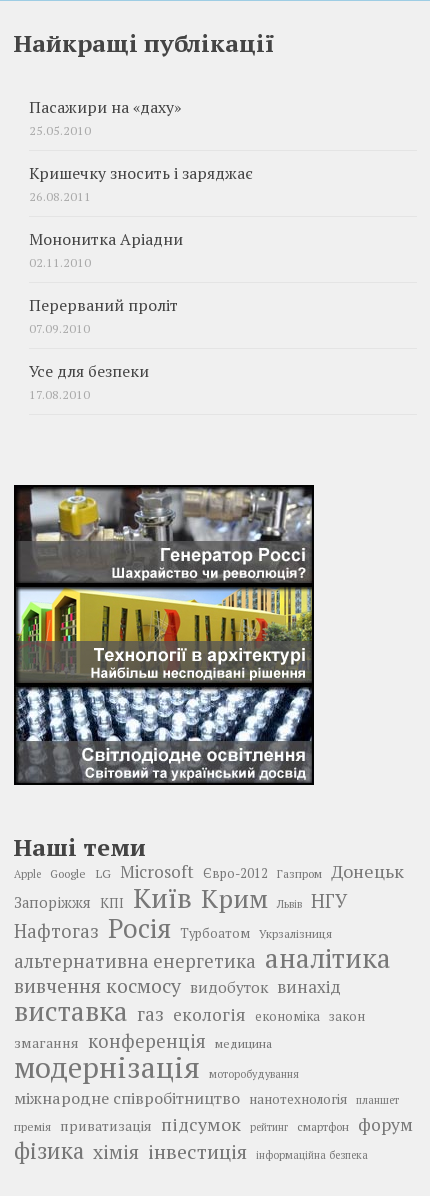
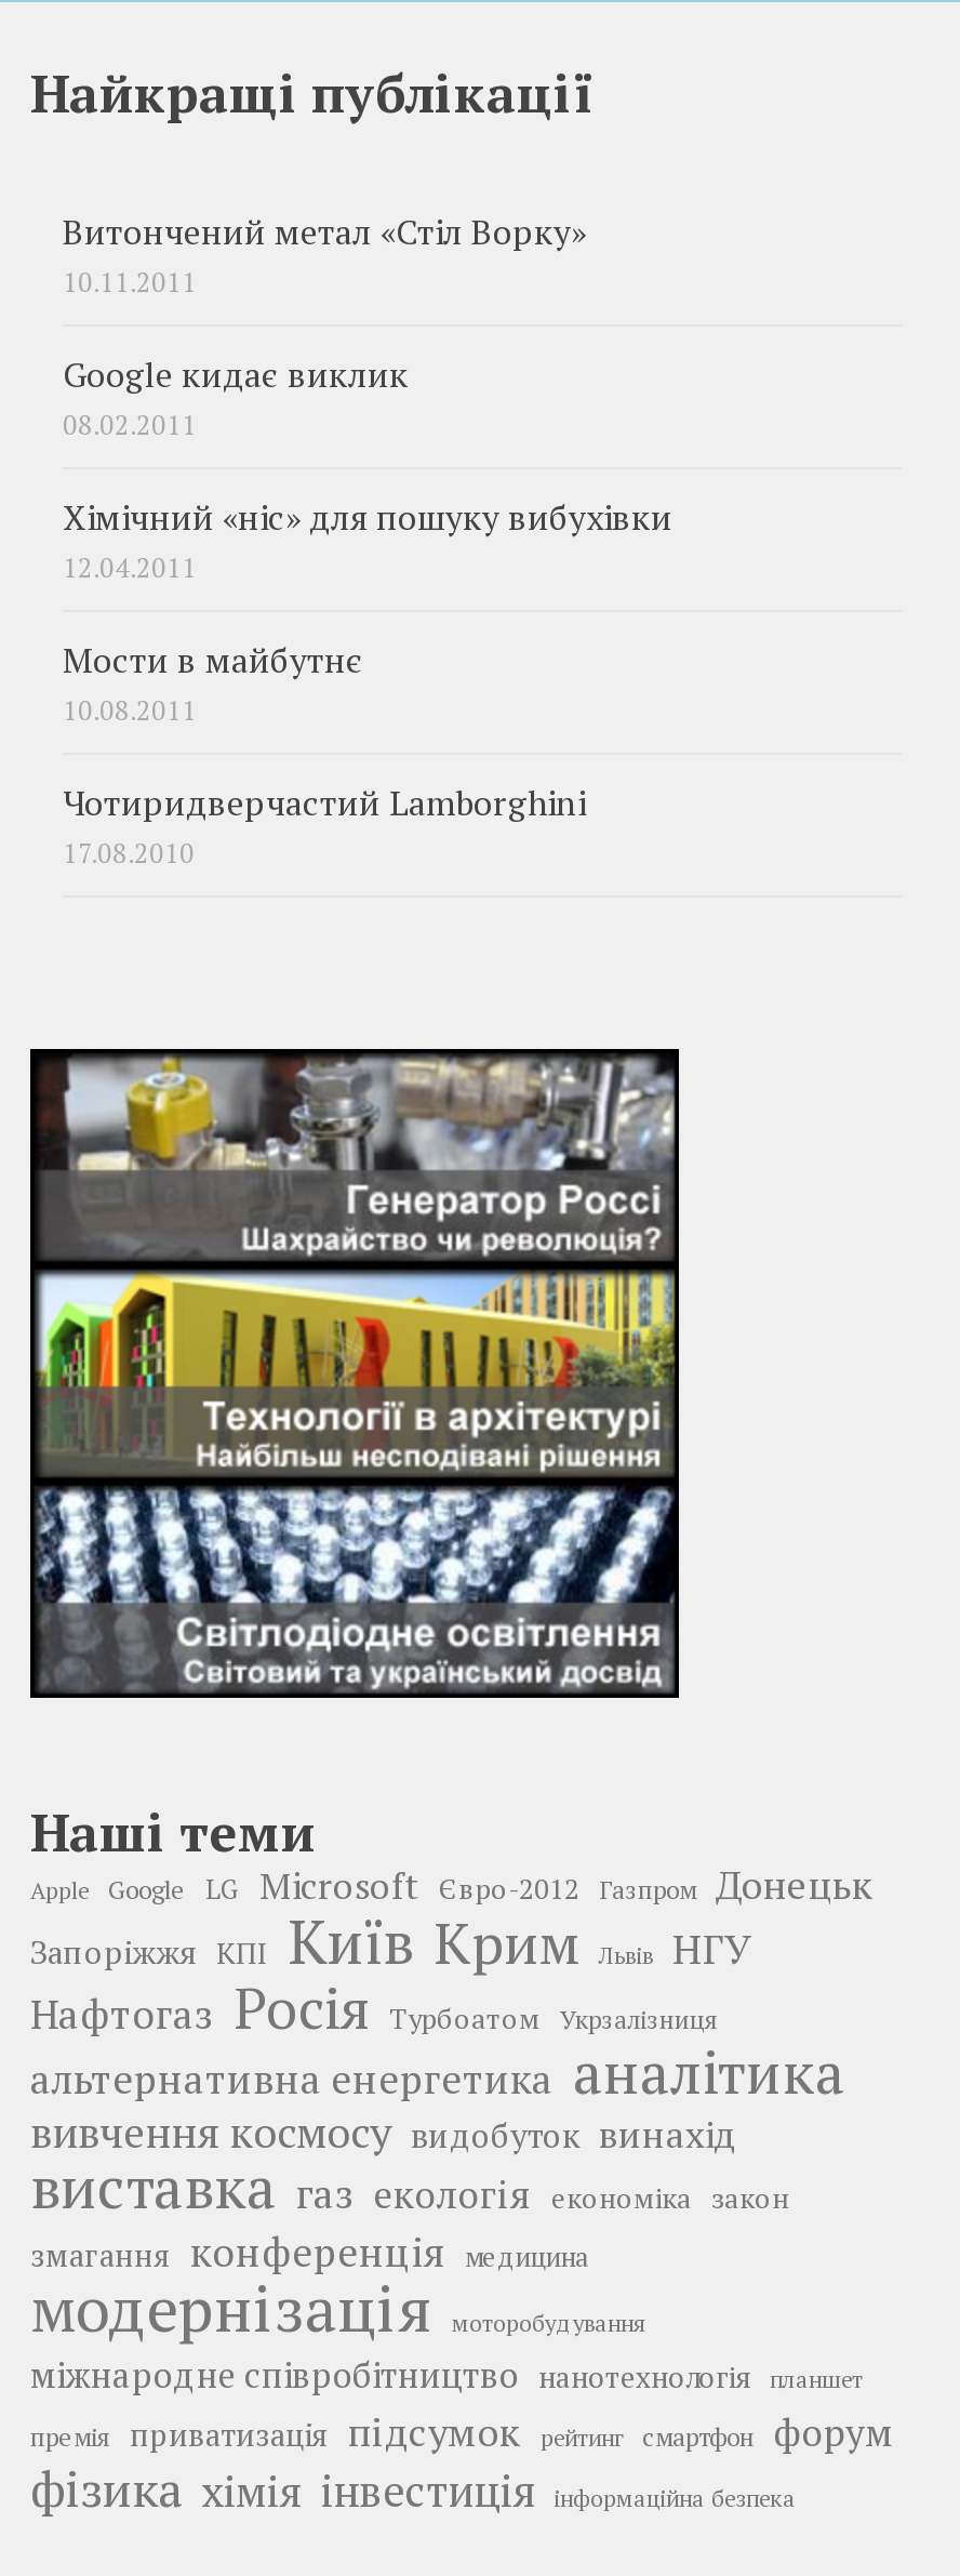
[29,97,181,139] Пасажири на «даху» | 25.05.2010 -> [63,209,586,300] Витончений метал «Стіл Ворку» | 10.11.2011
[29,163,253,205] Кришечку зносить і заряджає | 26.08.2011 -> [63,352,409,443] Google кидає виклик | 08.02.2011
[29,229,183,271] Мононитка Аріадни | 02.11.2010 -> [63,495,672,585] Хімічний «ніс» для пошуку вибухівки | 12.04.2011
[29,295,178,337] Перерваний проліт | 07.09.2010 -> [63,637,363,728] Мости в майбутнє | 10.08.2011
[29,361,149,382] Усе для безпеки -> [63,780,586,826] Чотиридверчастий Lamborghini

